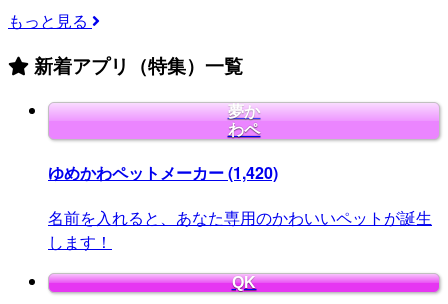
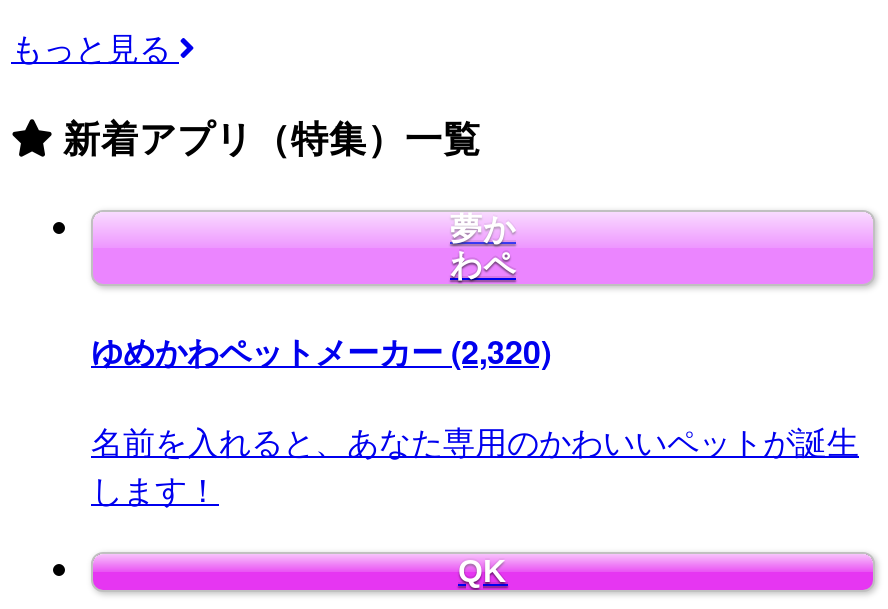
[48,161,278,184] ゆめかわペットメーカー(1,420) -> [91,328,551,374] ゆめかわペットメーカー(2,320)

